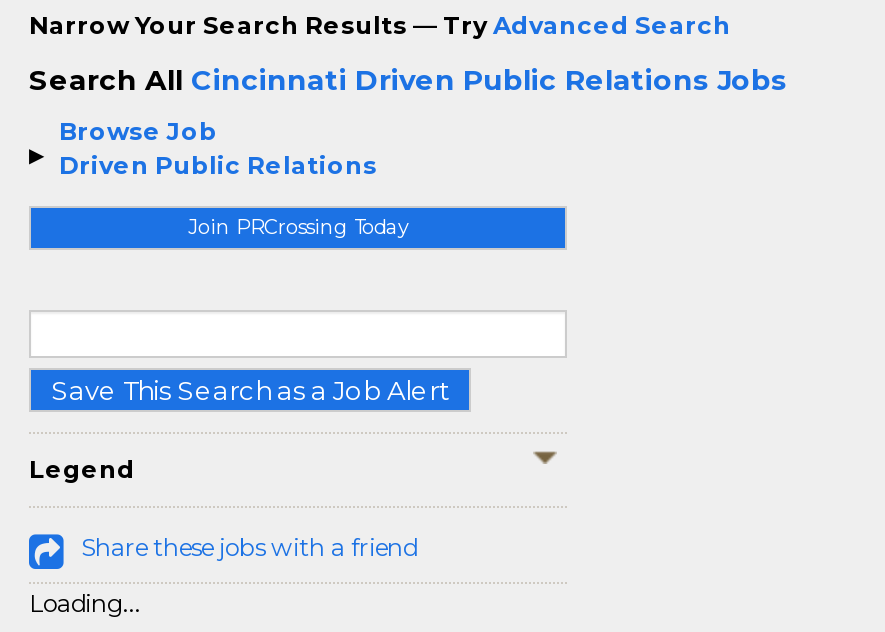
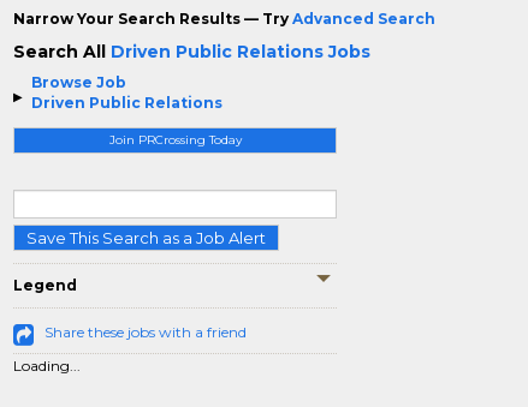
[29,62,787,98] Search All Cincinnati Driven Public Relations Jobs -> [13,41,370,62] Search All Driven Public Relations Jobs

